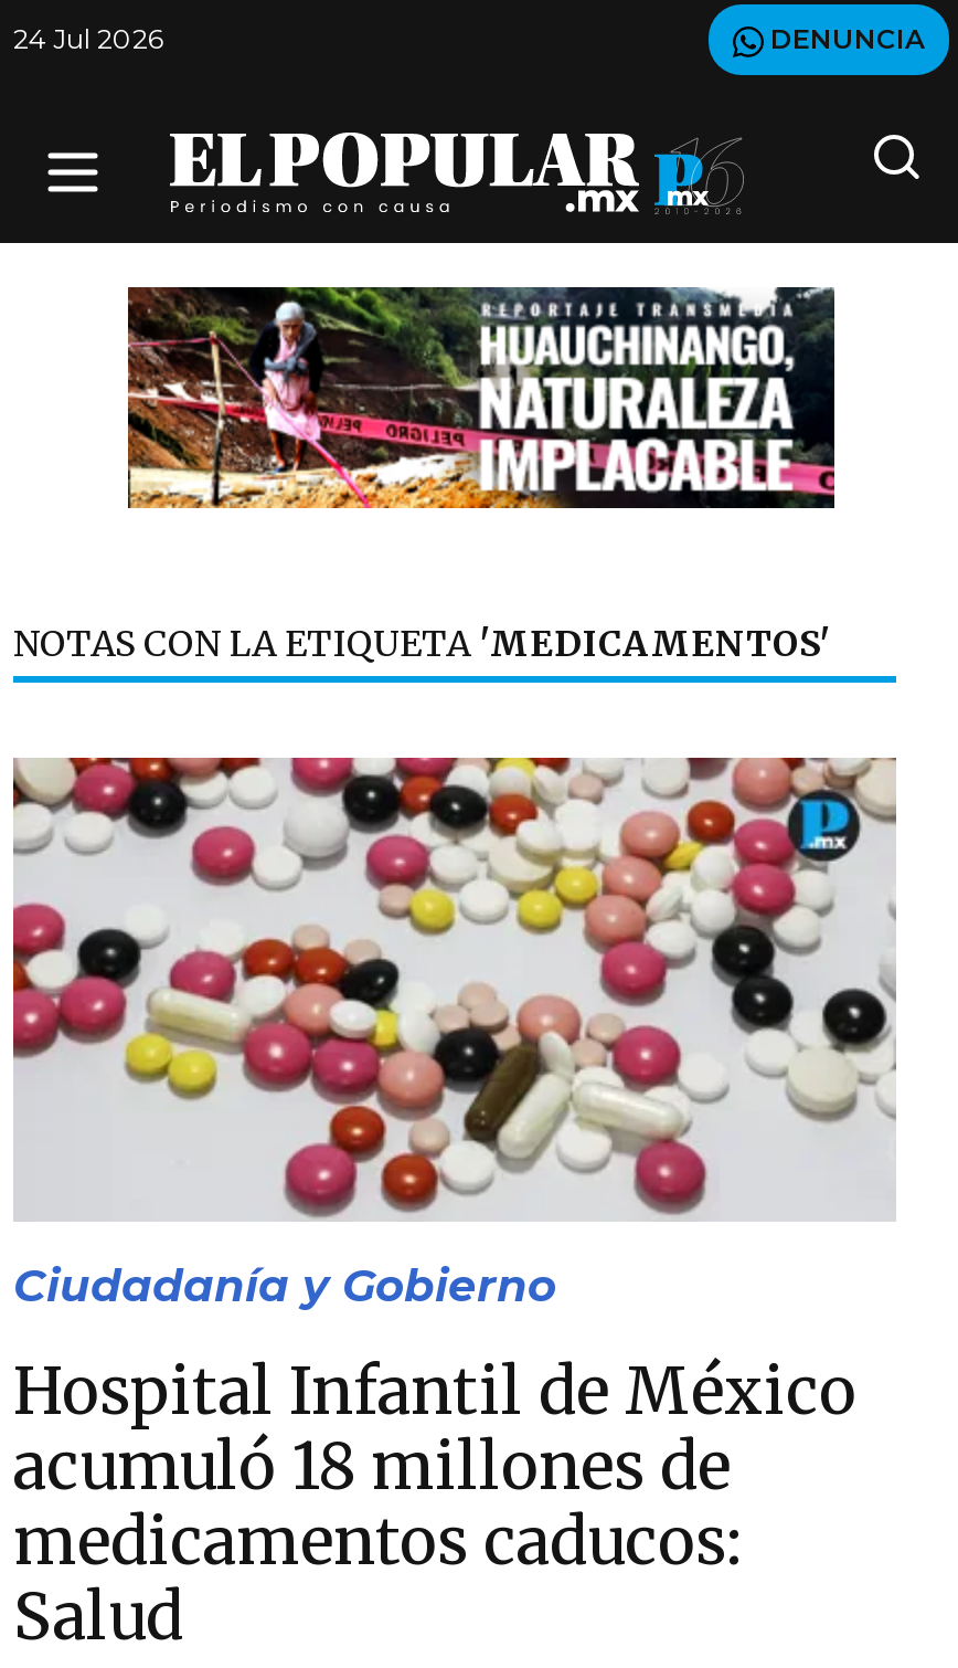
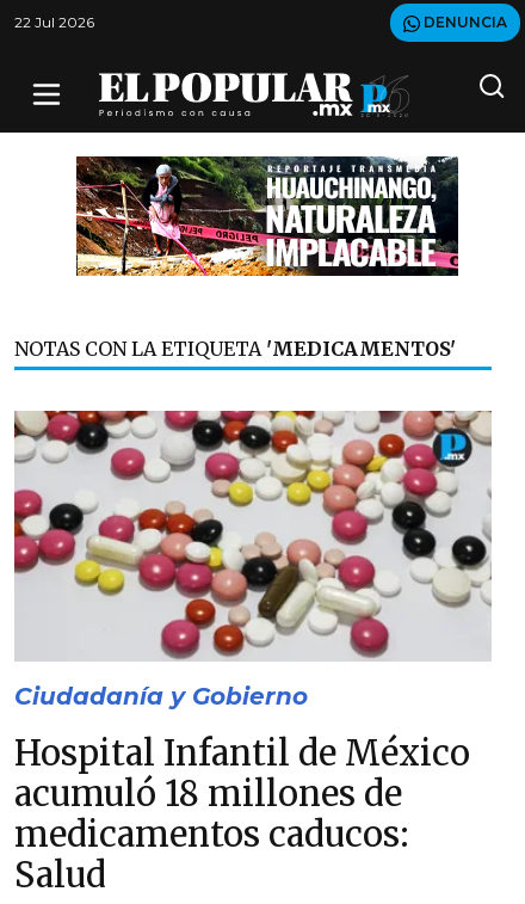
[13,22,163,55] 24 Jul 2026 -> [14,13,94,31] 22 Jul 2026

